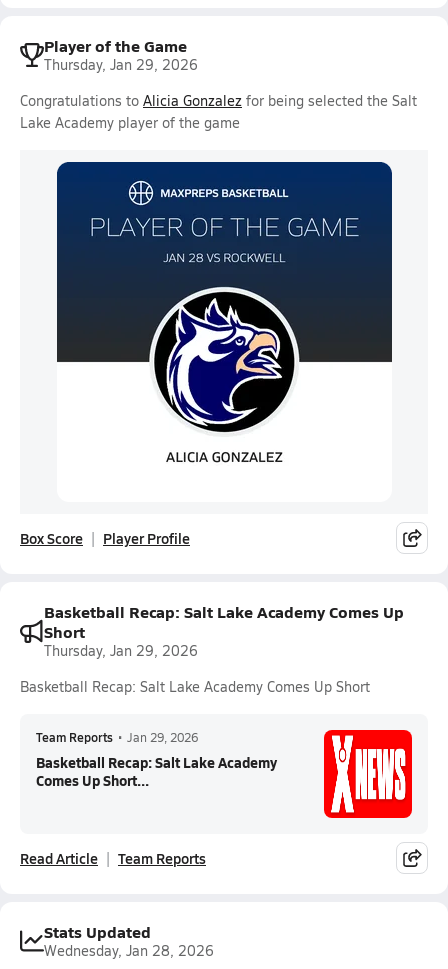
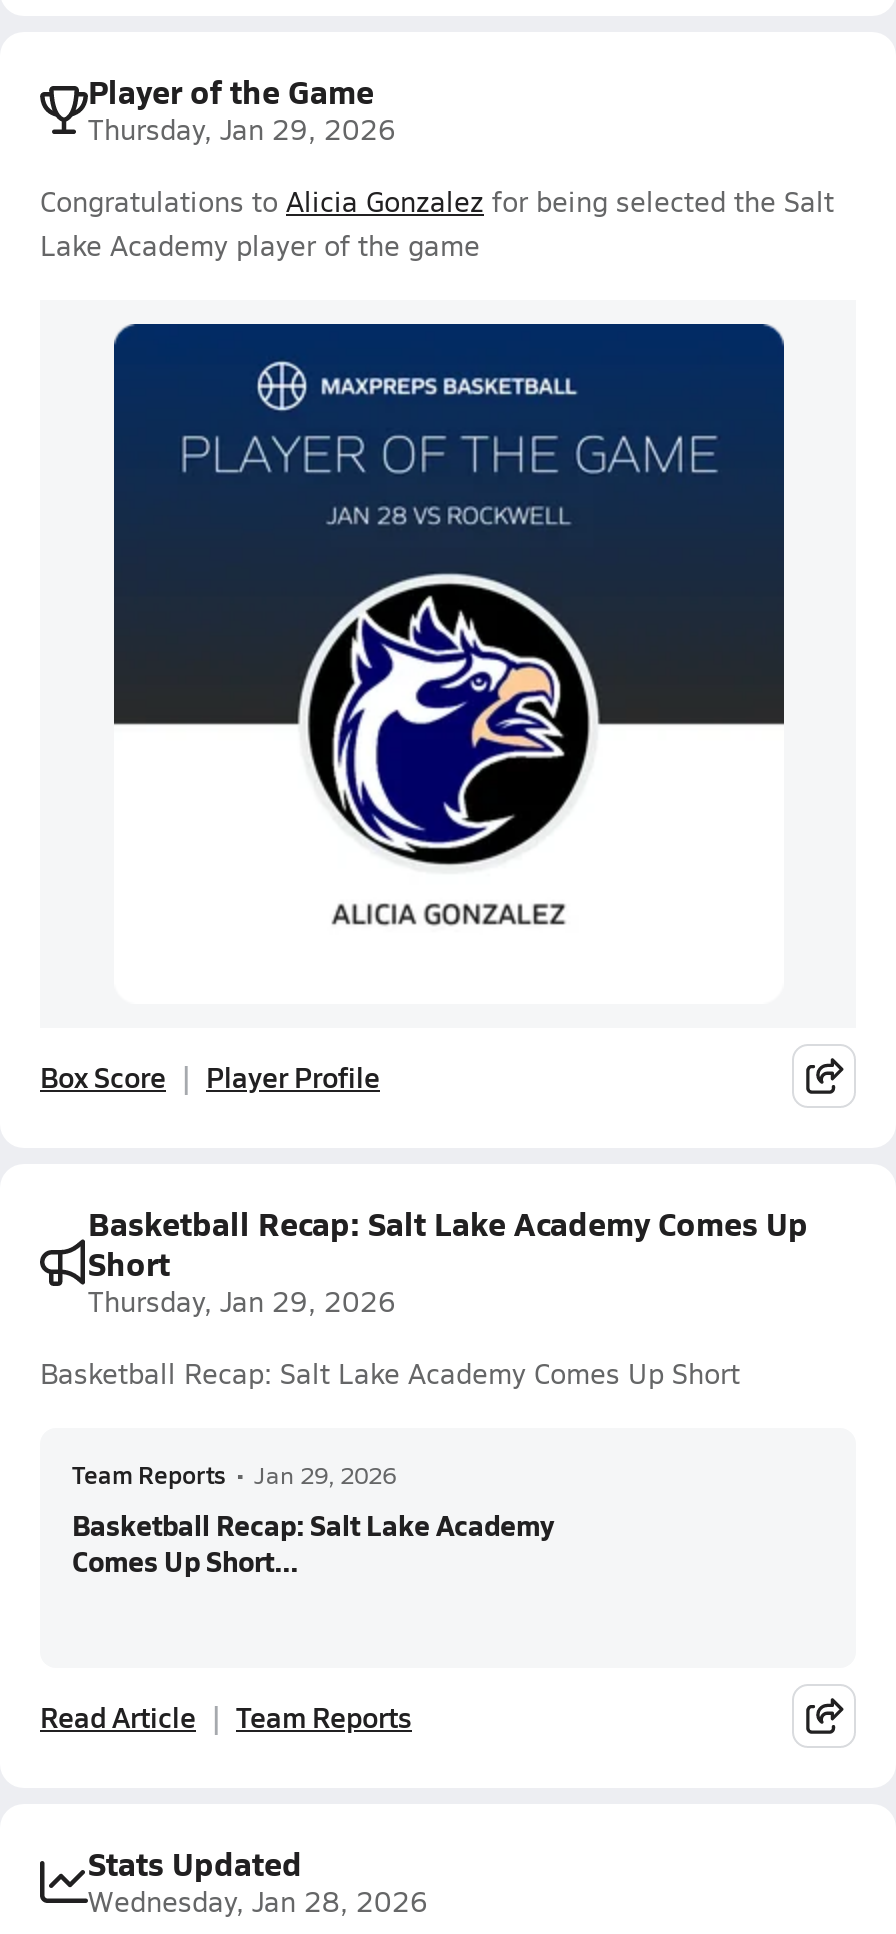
[323,729,413,819] [image] -> none

